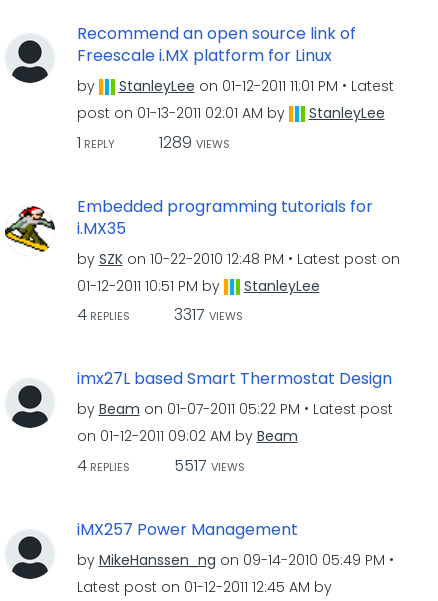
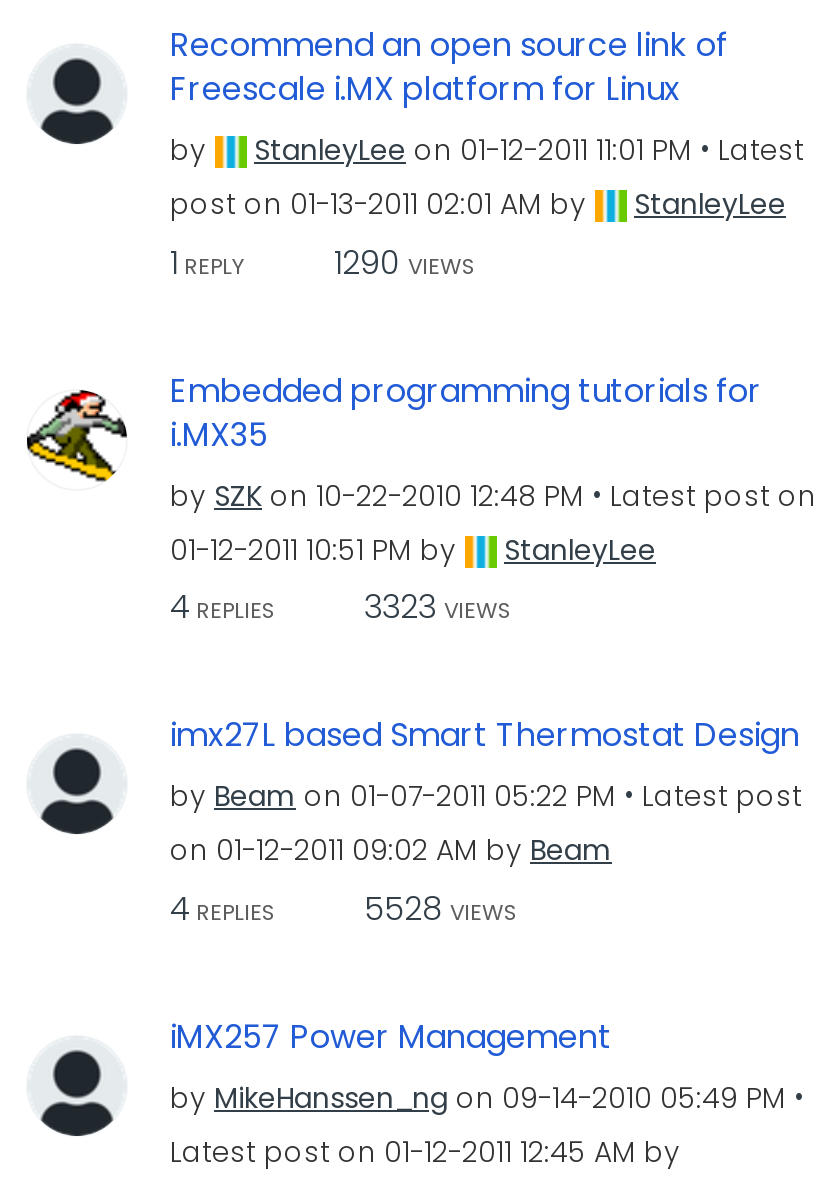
[76,130,229,153] 1 REPLY 1289 VIEWS -> [170,239,476,285] 1 REPLY 1290 VIEWS
[76,303,242,326] 4 REPLIES 3317 VIEWS -> [170,584,512,630] 4 REPLIES 3323 VIEWS
[76,453,244,476] 4 REPLIES 5517 VIEWS -> [170,885,518,931] 4 REPLIES 5528 VIEWS

